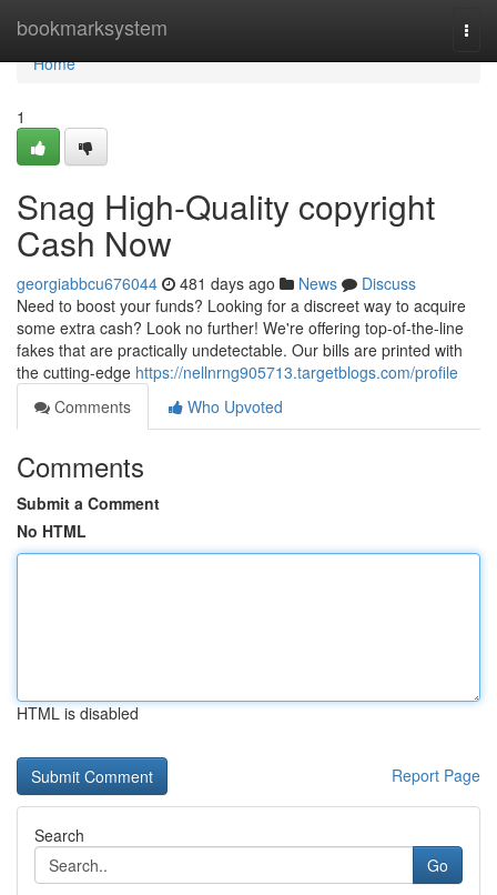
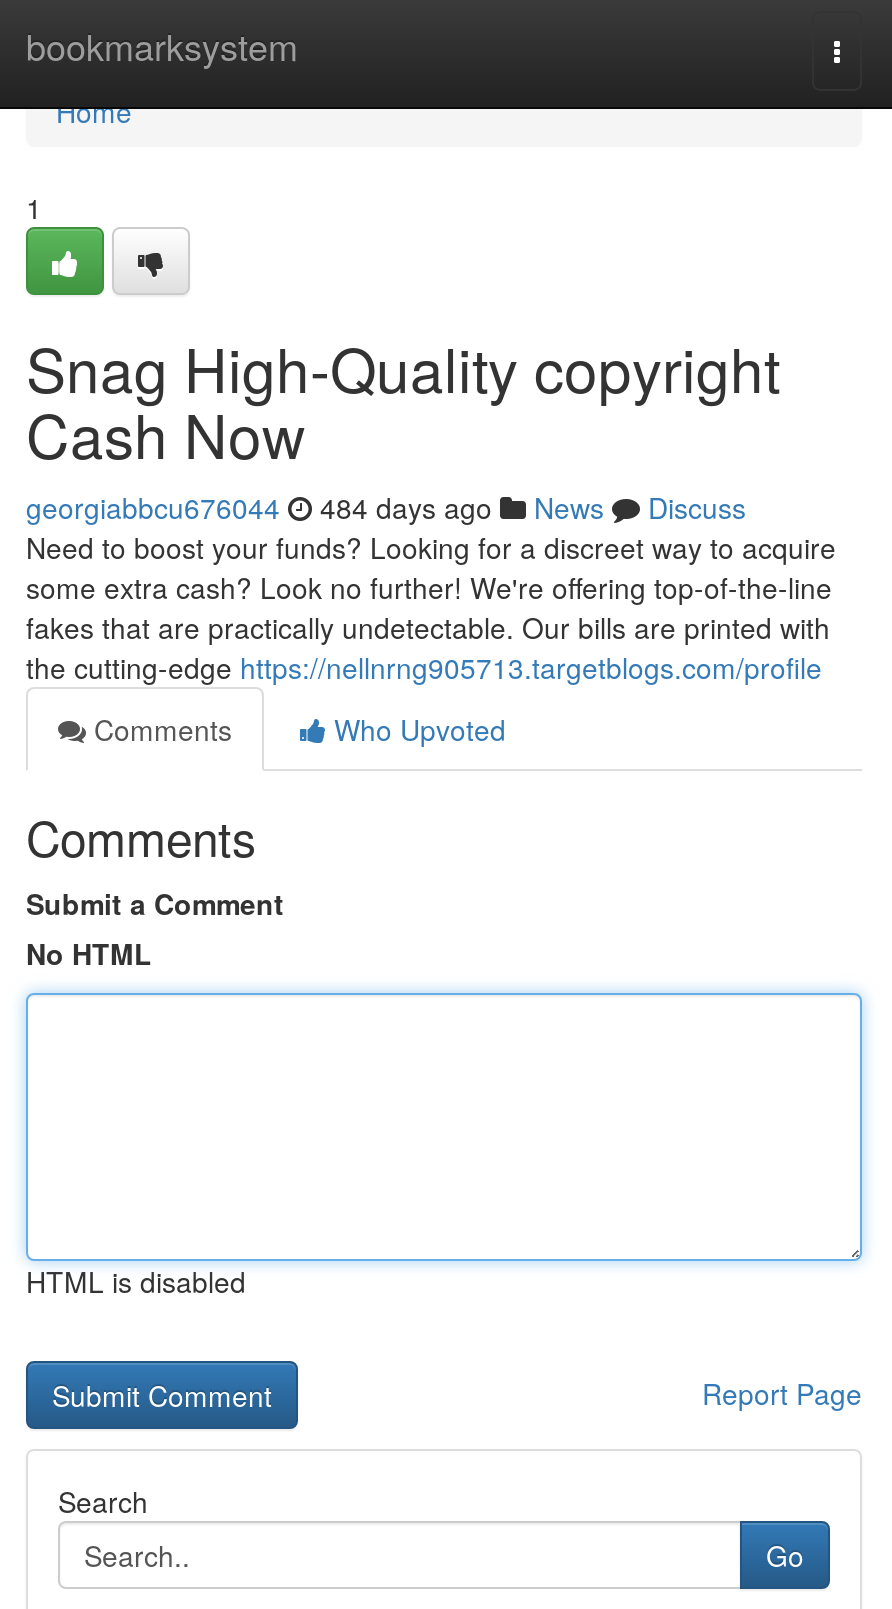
[17,272,416,294] georgiabbcu676044 481 days ago News Discuss -> [26,487,746,527] georgiabbcu676044 484 days ago News Discuss

